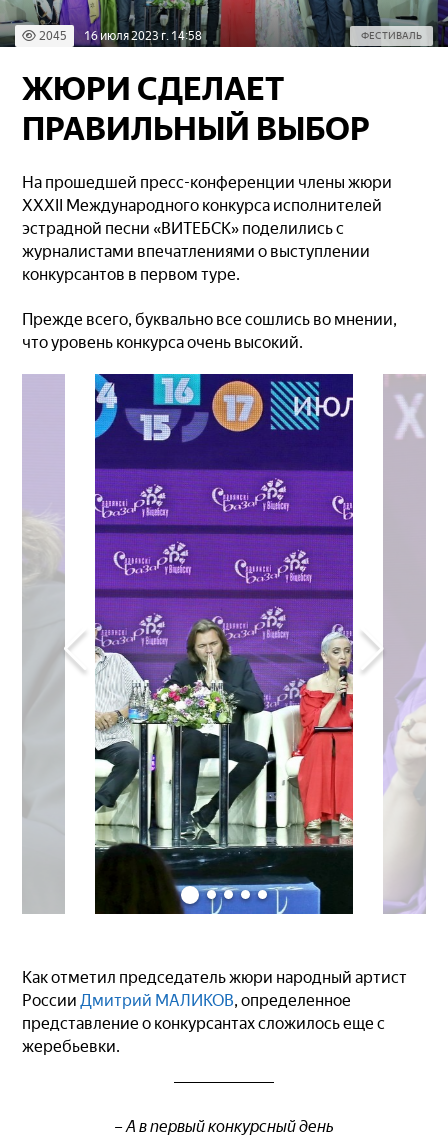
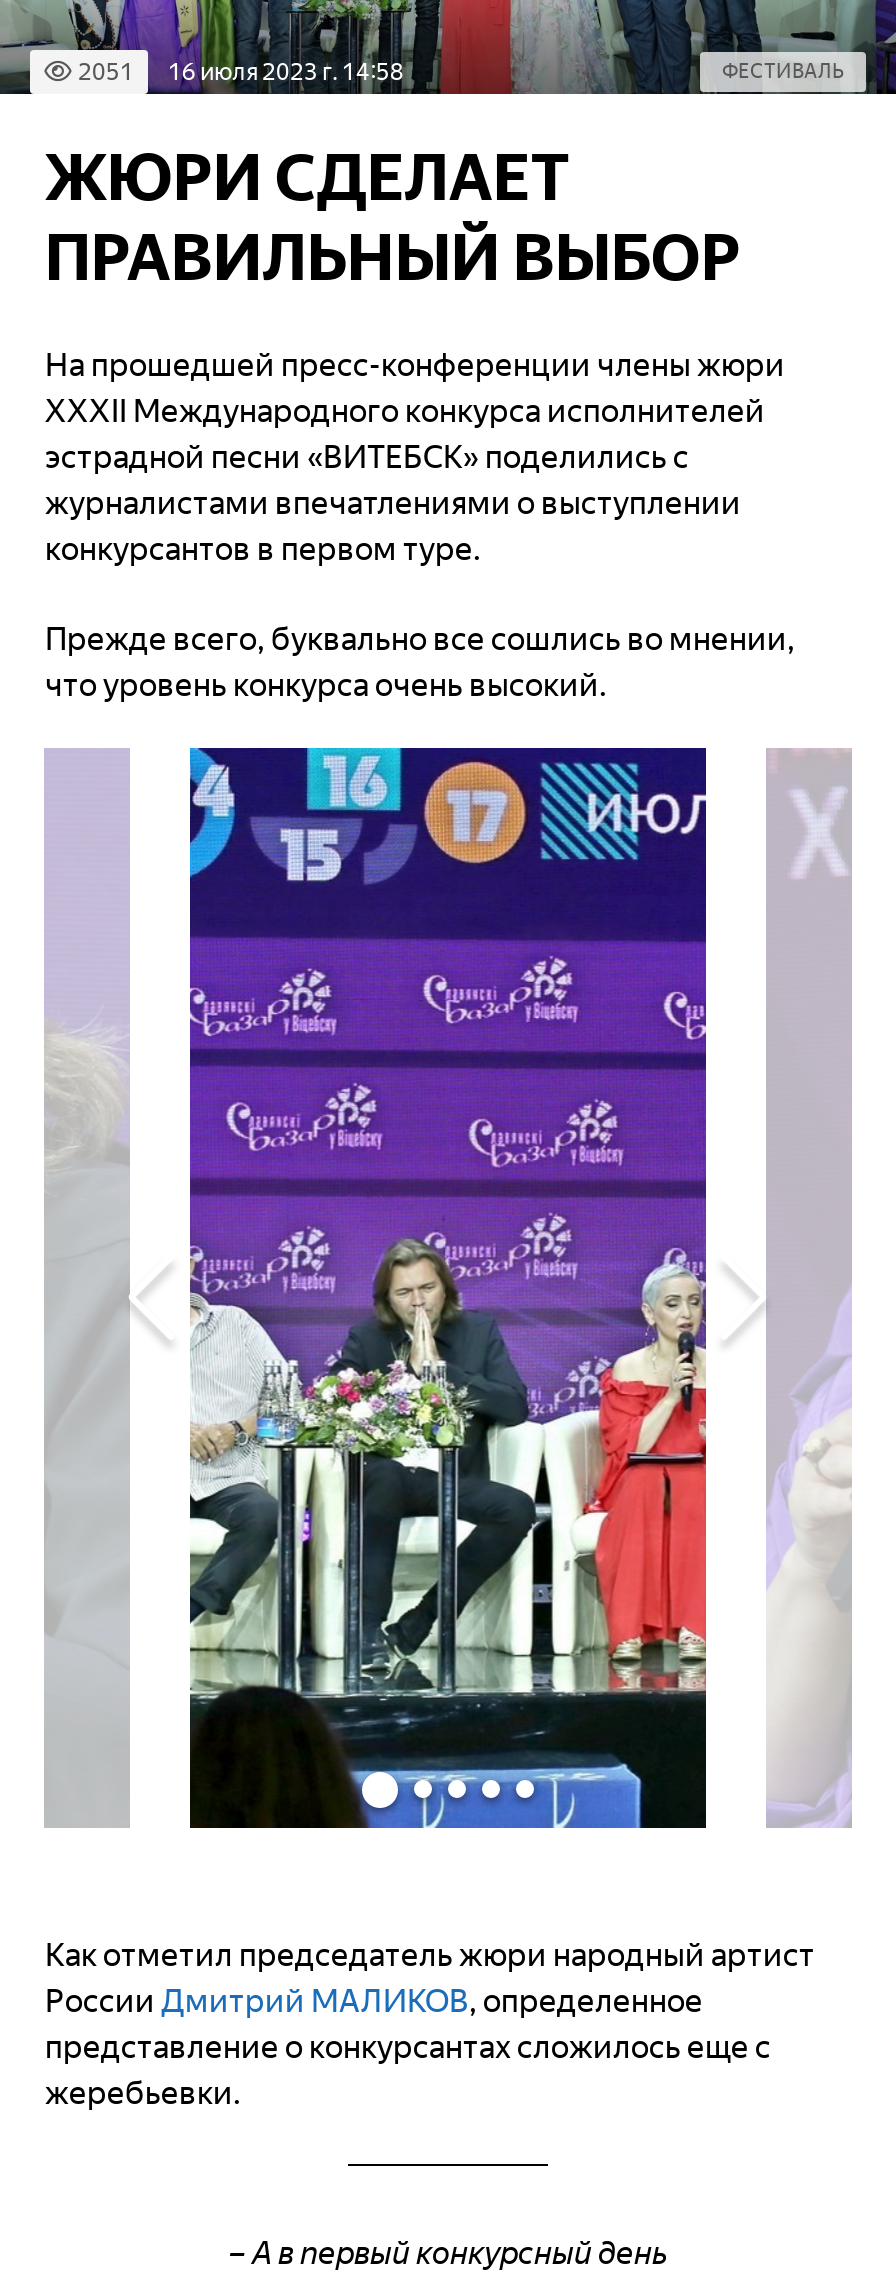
[39,29,202,43] 2045 16 июля 2023 г. 14:58 -> [78,57,404,85] 2051 16 июля 2023 г. 14:58

